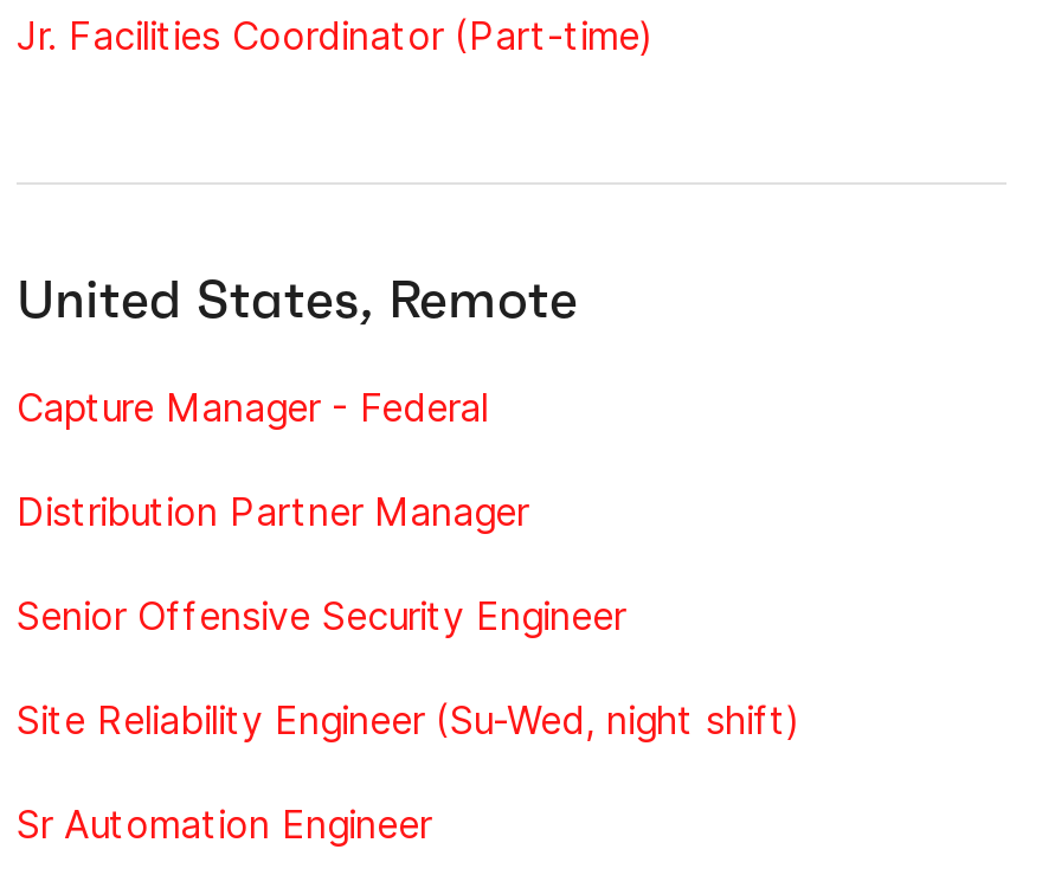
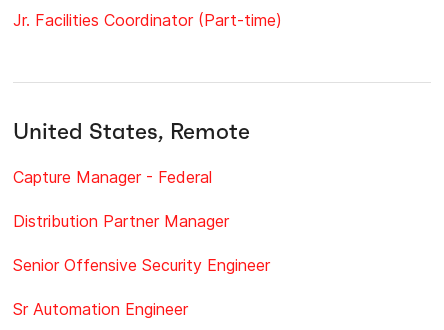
[17,696,800,744] Site Reliability Engineer (Su-Wed, night shift) -> none

